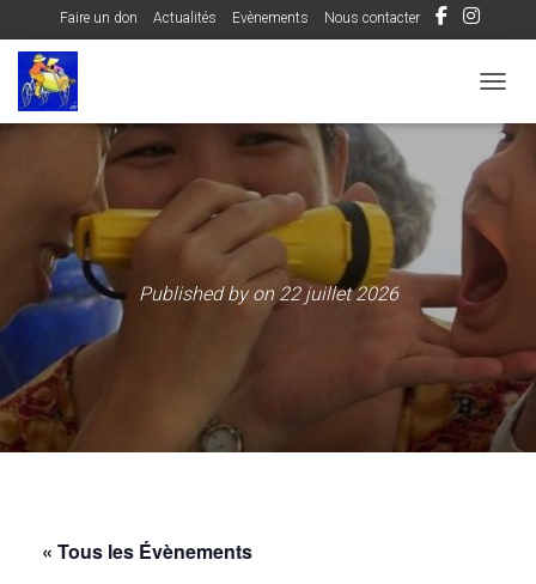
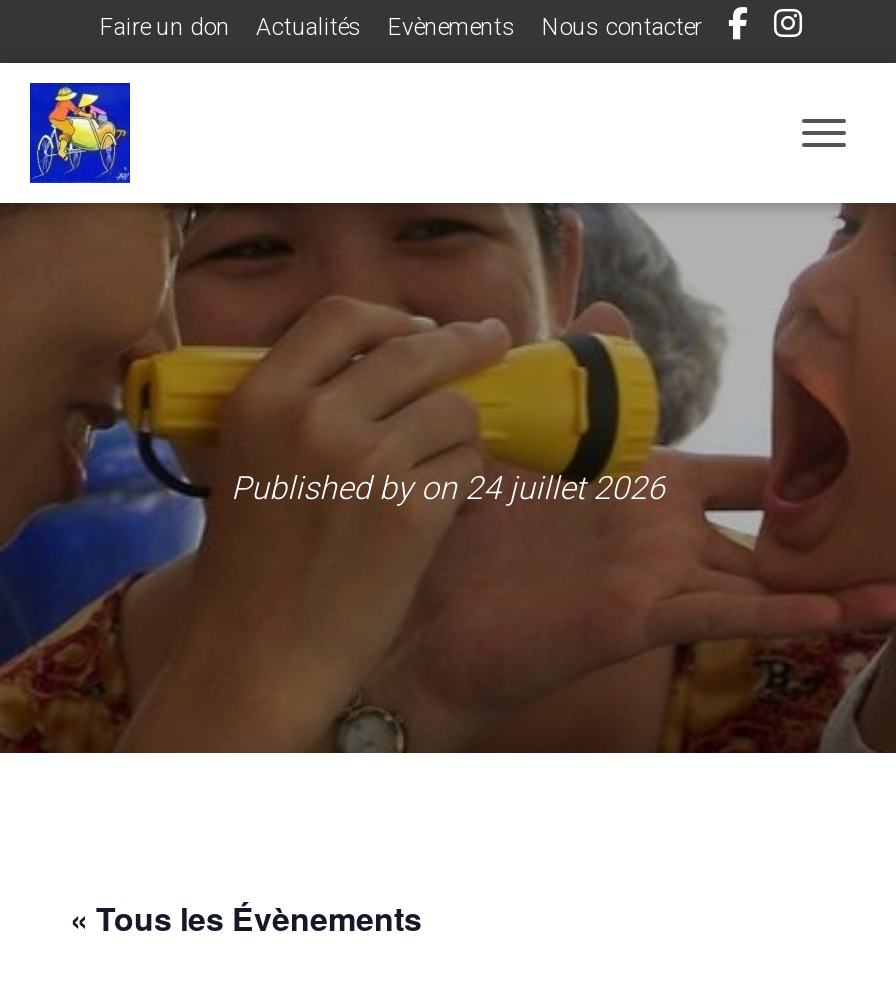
[138,282,398,305] Published by on 22 juillet 2026 -> [231,469,665,507] Published by on 24 juillet 2026

